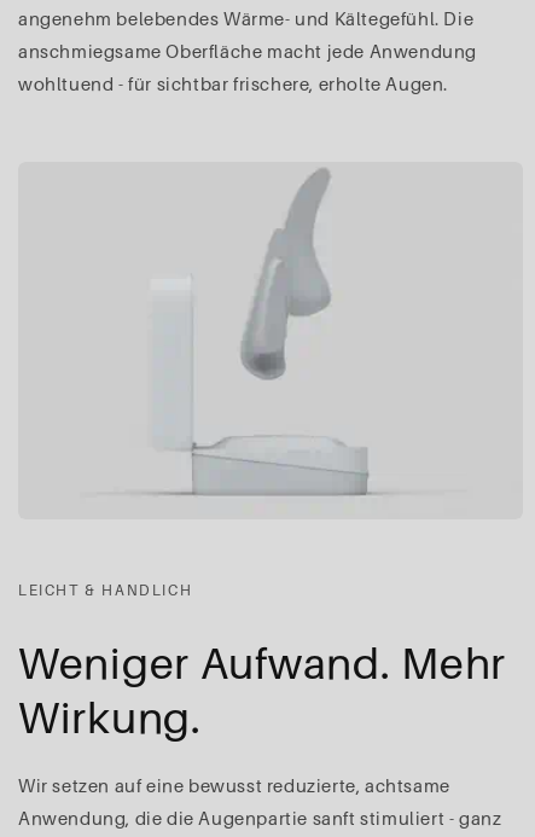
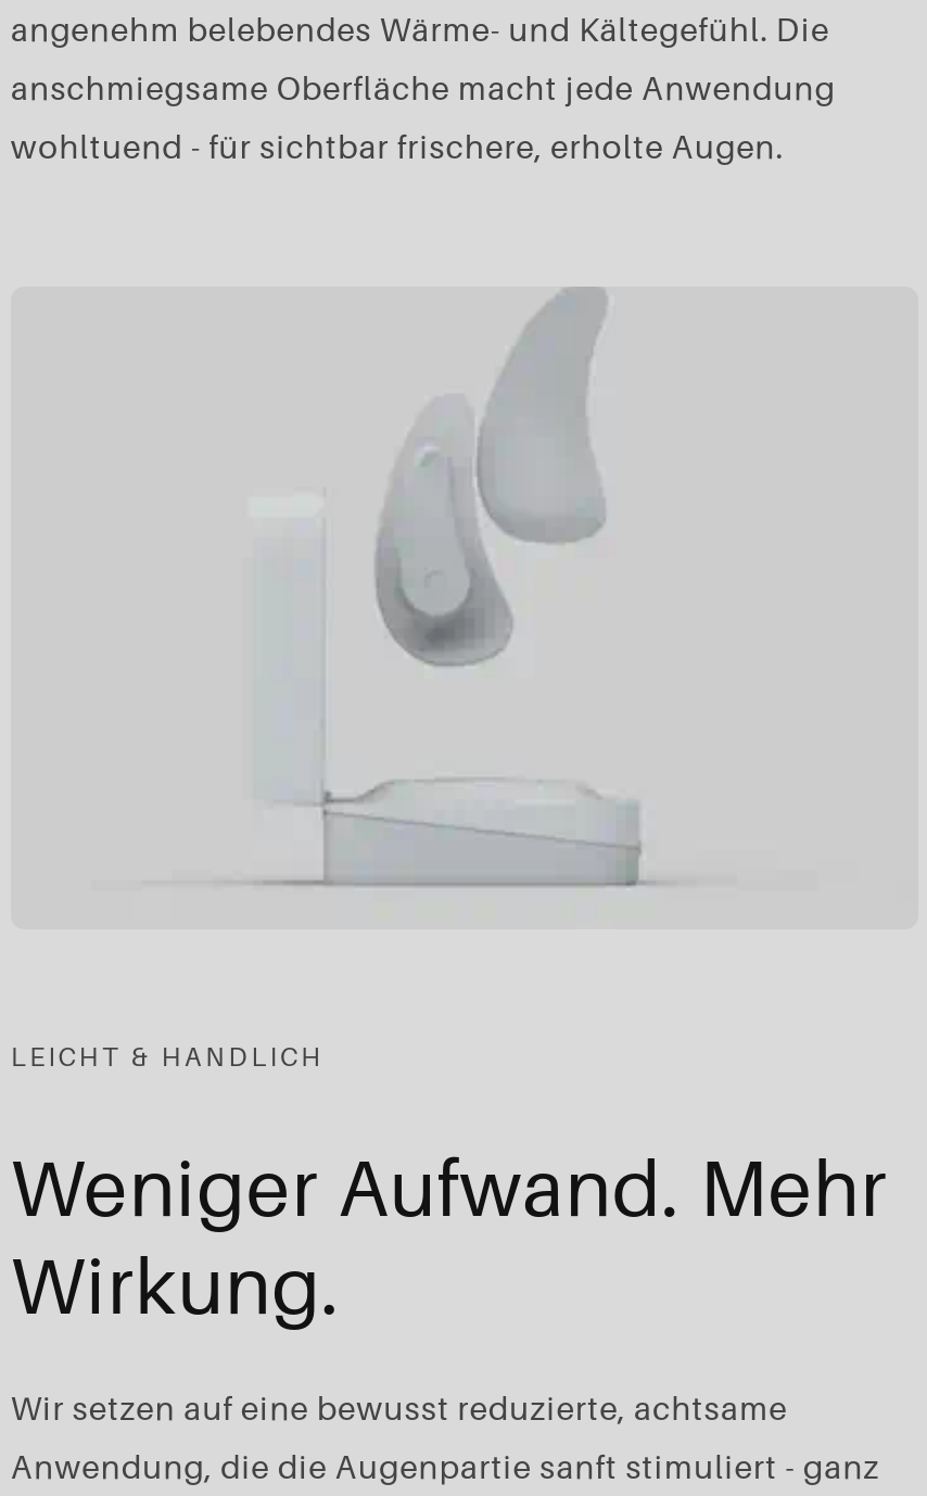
[221,163,349,380] [image] -> [373,287,608,677] [image]

